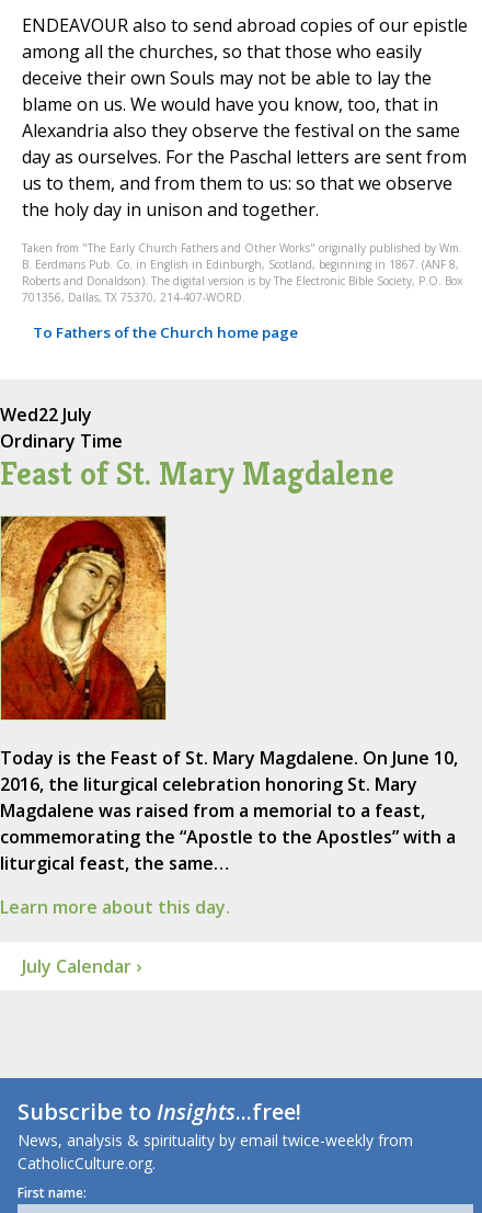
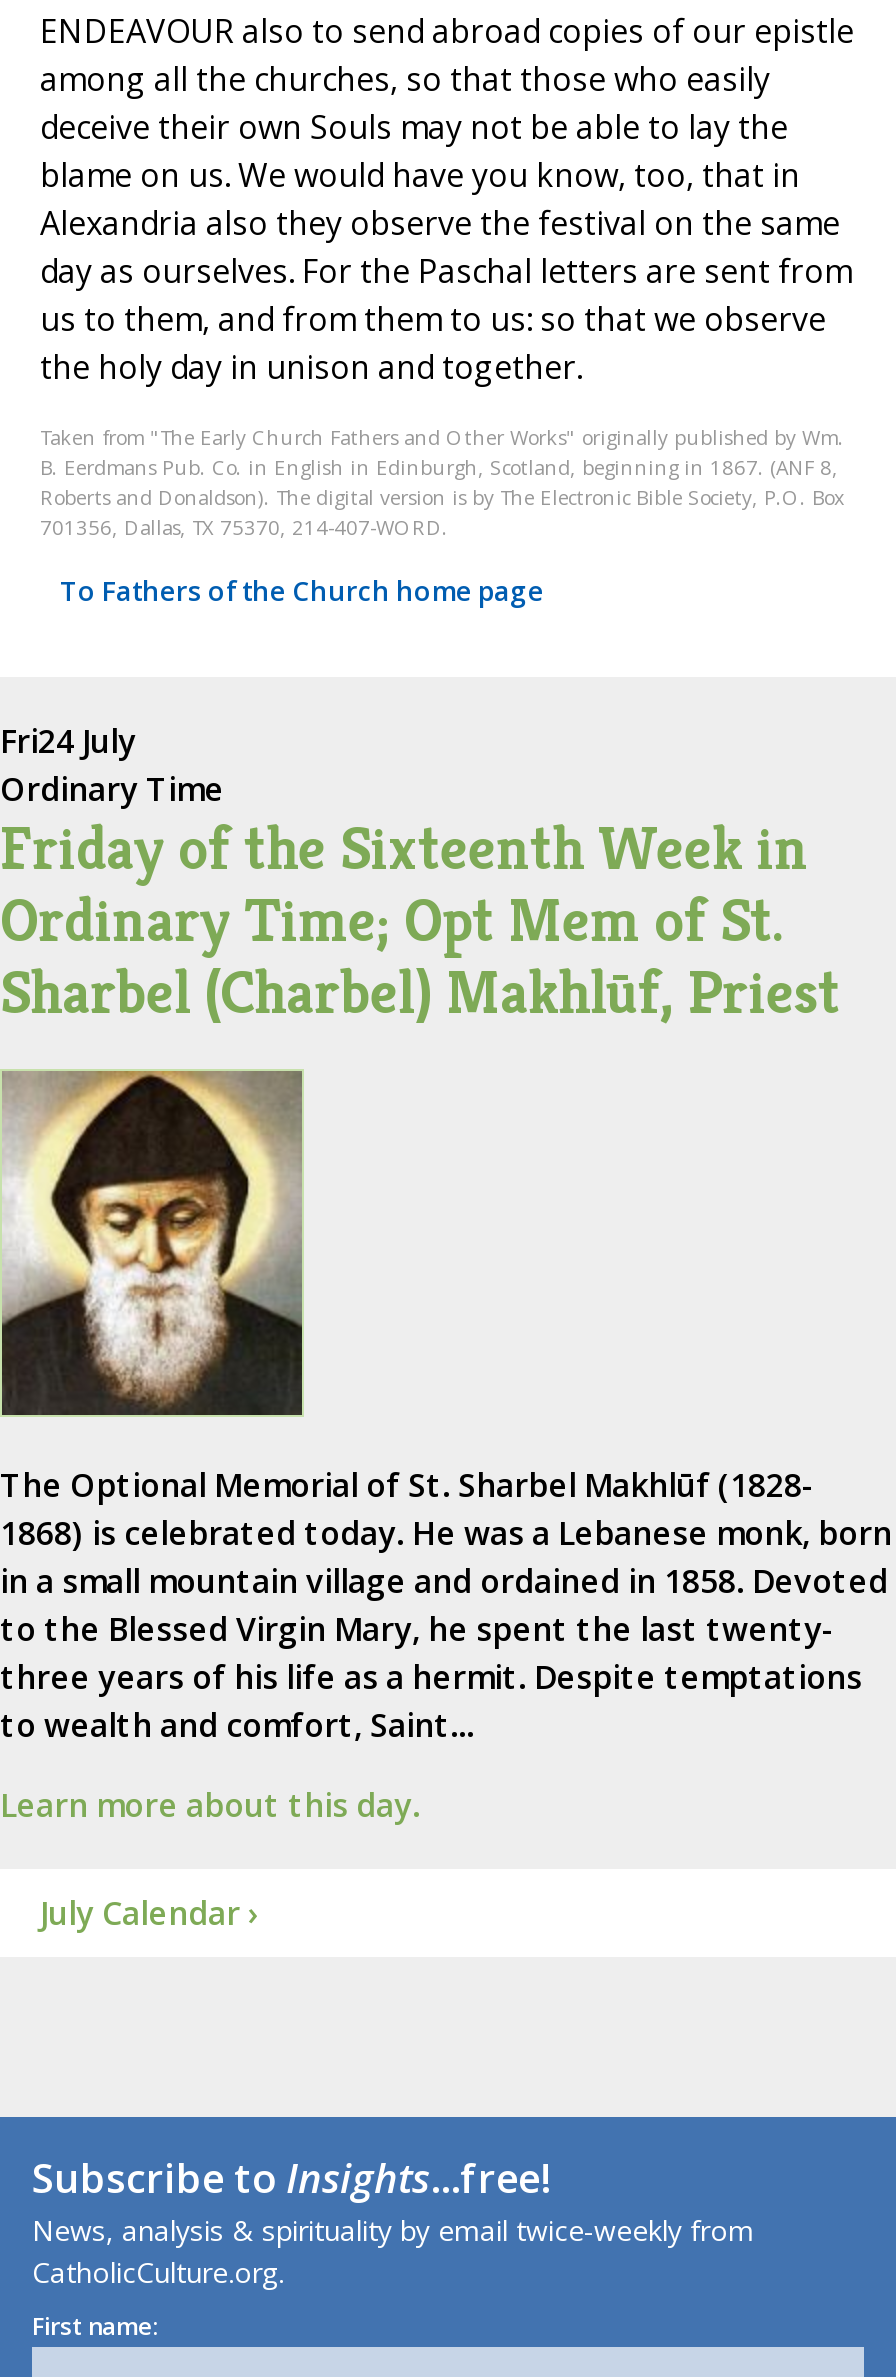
[0,402,92,427] Wed22 July -> [0,719,136,763] Fri24 July
[0,453,394,495] Feast of St. Mary Magdalene -> [0,811,840,1031] Friday of the Sixteenth Week in | Ordinary Time; Opt Mem of St. | Sharbel (Charbel) Makhlūf, Priest
[3,581,167,712] [image] -> [6,1069,304,1331] [image]
[0,746,458,875] Today is the Feast of St. Mary Magdalene. On June 10, | 2016, the liturgical celebration honoring St. Mary | Magdalene was raised from a memorial to a feast, | commemorating the “Apostle to the Apostles” with a | liturgical feast, the same… -> [0,1463,892,1747] The Optional Memorial of St. Sharbel Makhlūf (1828- | 1868) is celebrated today. He was a Lebanese monk, born | in a small mountain village and ordained in 1858. Devoted | to the Blessed Virgin Mary, he spent the last twenty- | three years of his life as a hermit. Despite temptations | to wealth and comfort, Saint…

